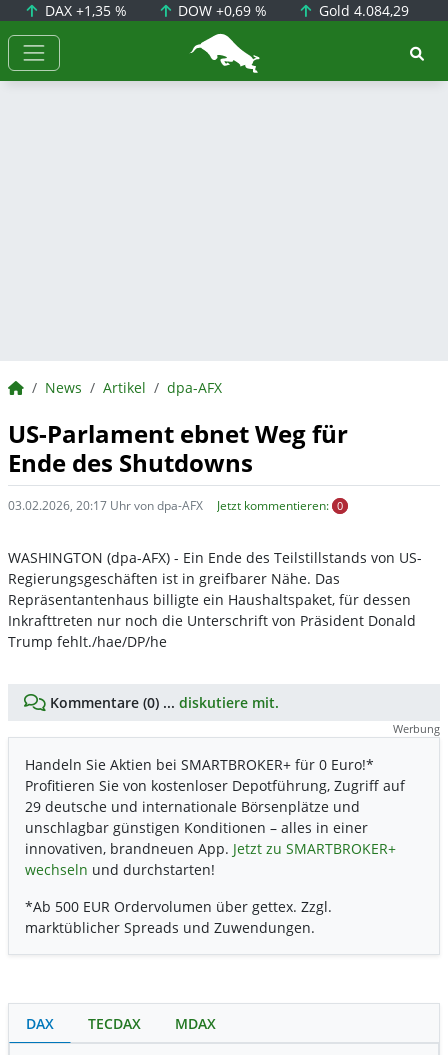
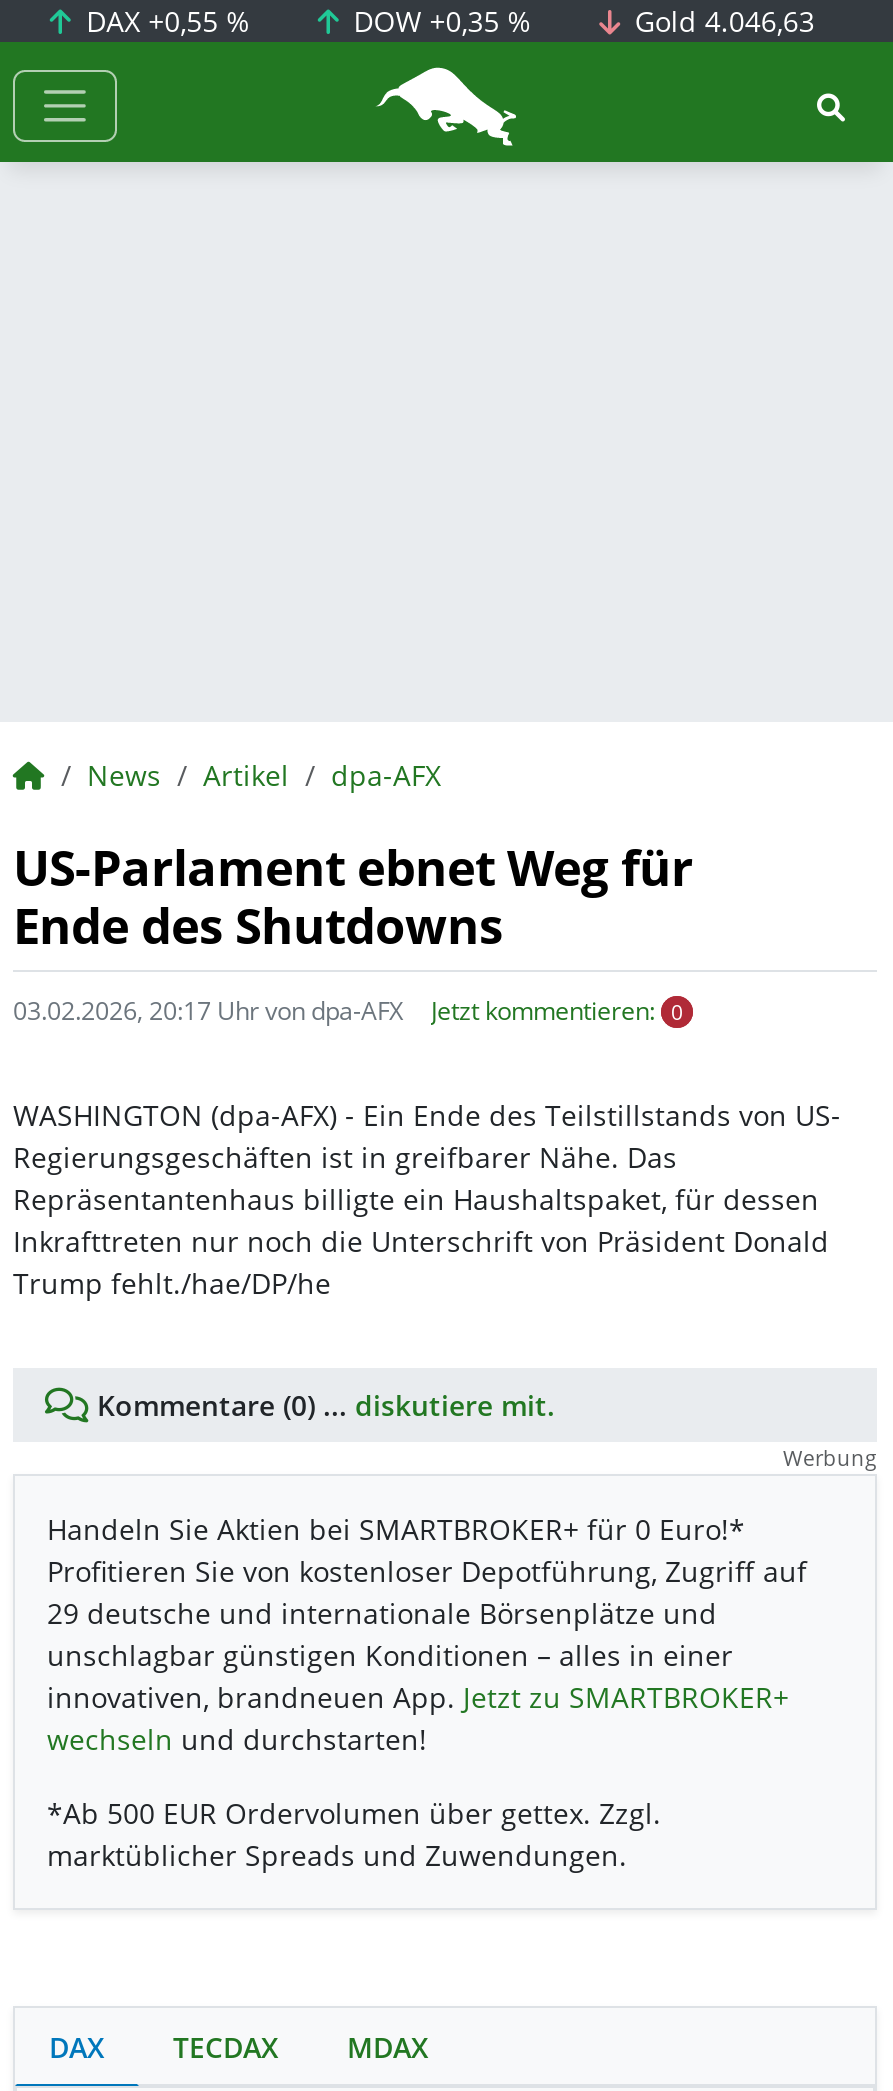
[41,1,127,20] DAX +1,35 % -> [78,2,250,40] DAX +0,55 %
[174,1,267,20] DOW +0,69 % -> [345,2,531,40] DOW +0,35 %
[315,1,409,20] Gold 4.084,29 -> [627,2,815,40] Gold 4.046,63

